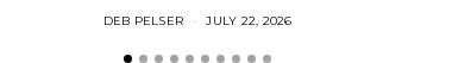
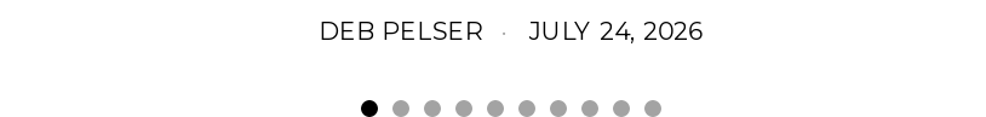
[103,13,292,28] DEB PELSER JULY 22, 2026 -> [319,15,704,47] DEB PELSER JULY 24, 2026

